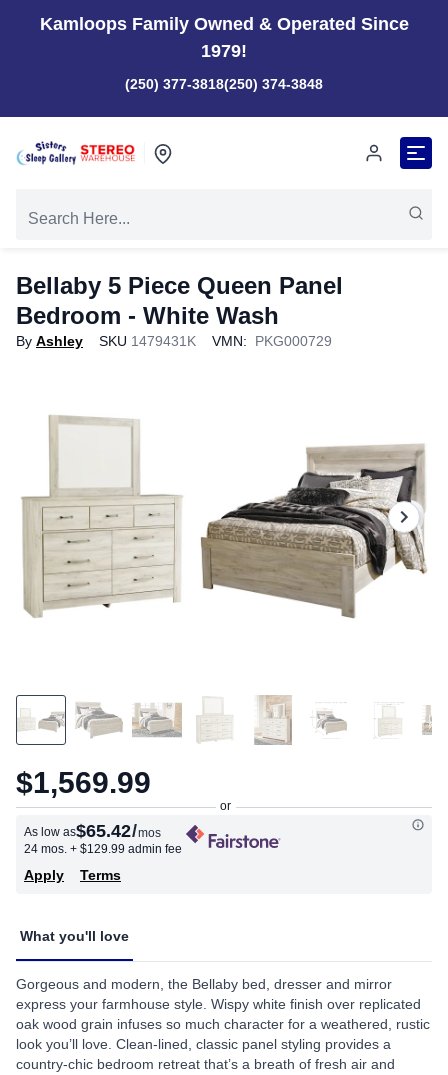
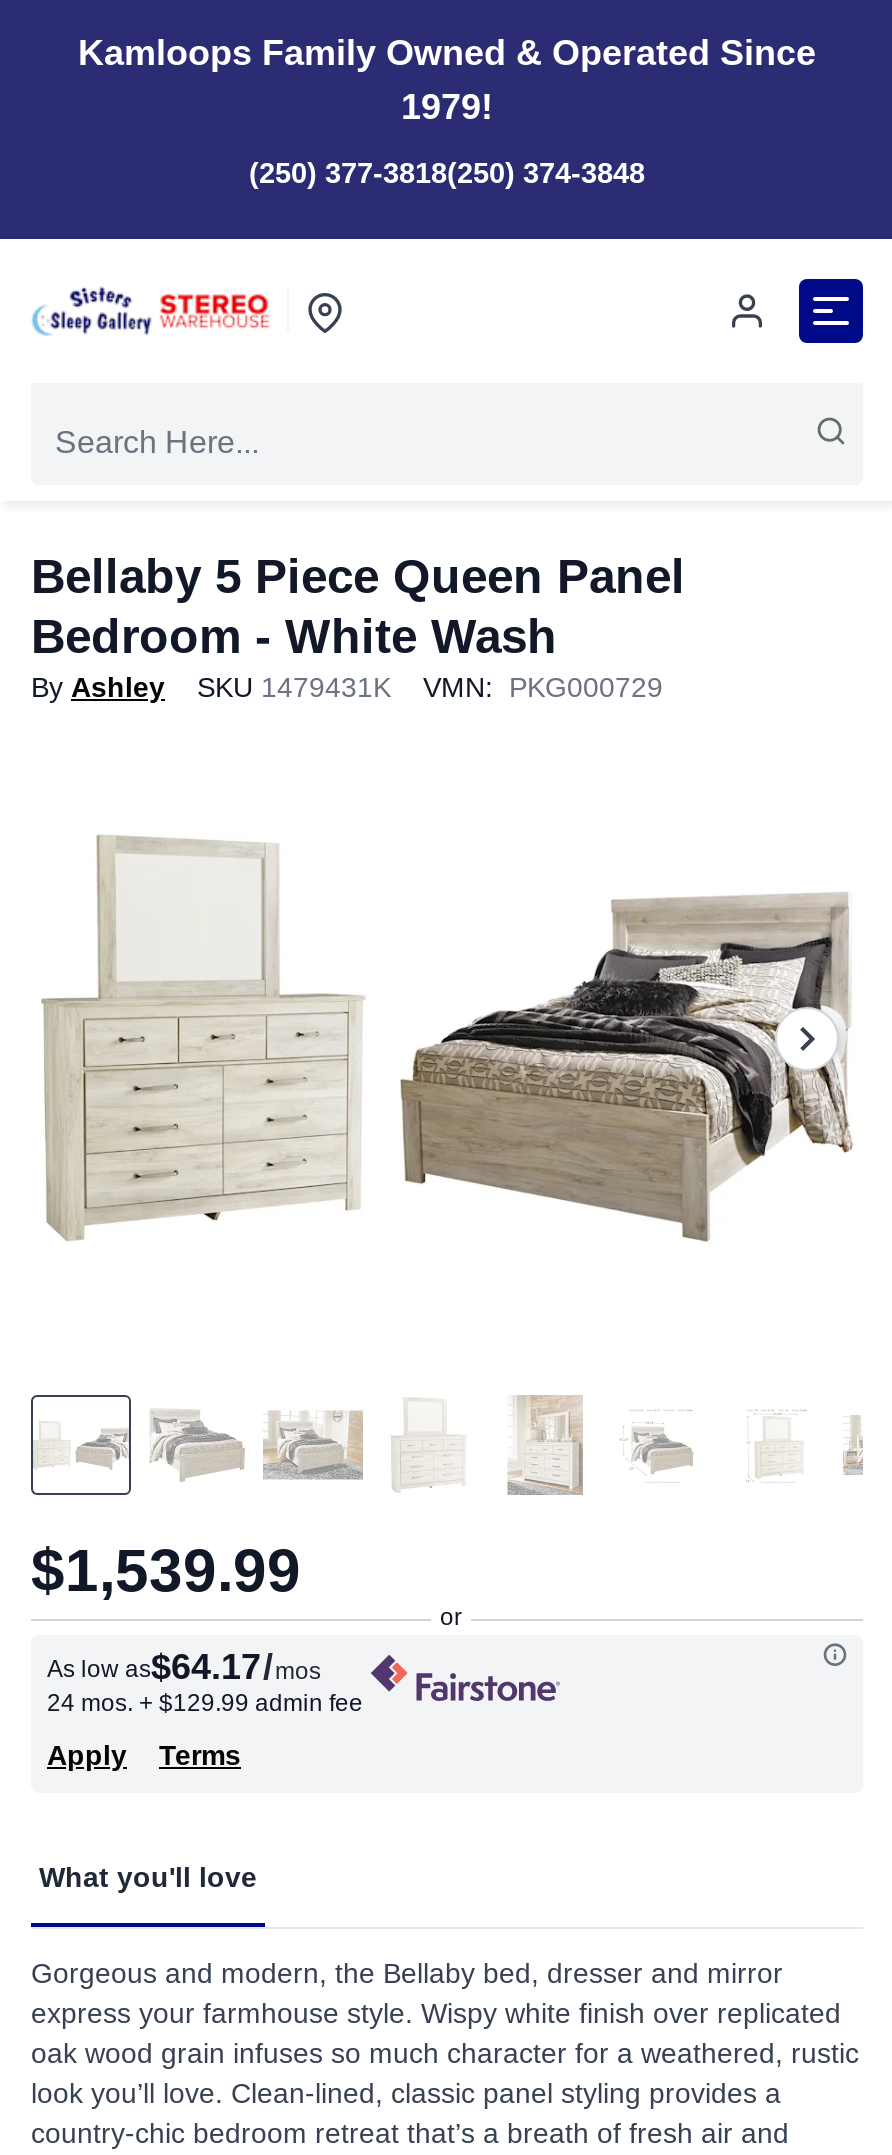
[16,766,151,799] $1,569.99 -> [31,1537,301,1603] $1,539.99
[24,821,161,841] As low as$65.42 /mos -> [47,1647,321,1687] As low as$64.17 /mos

